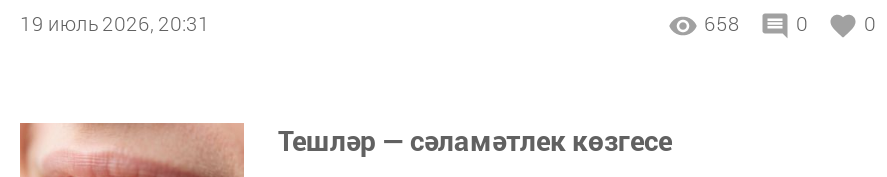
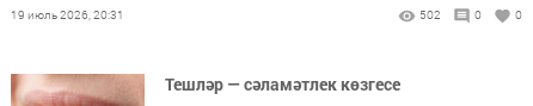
[704,12,740,38] 658 -> [419,8,441,23] 502

